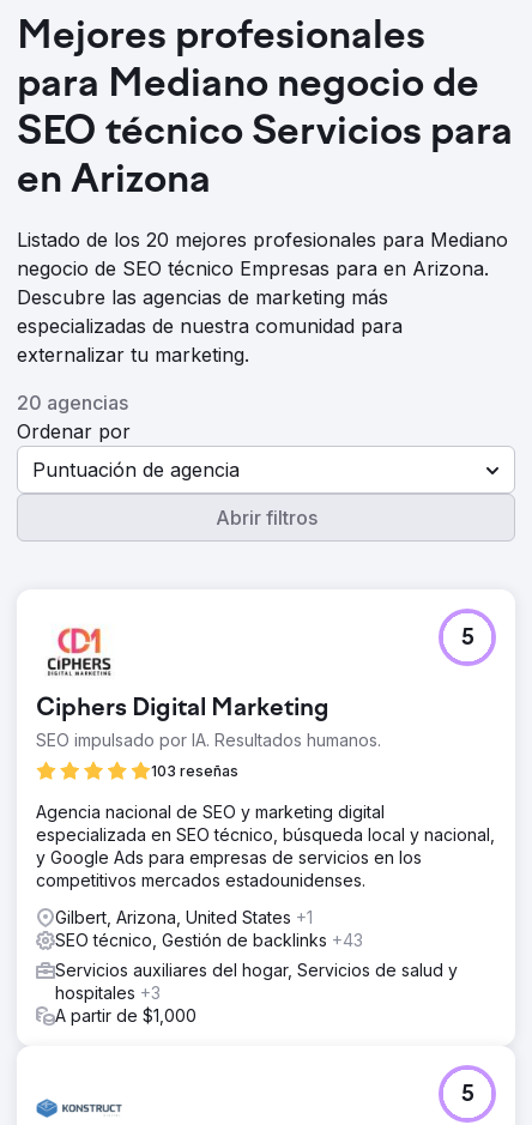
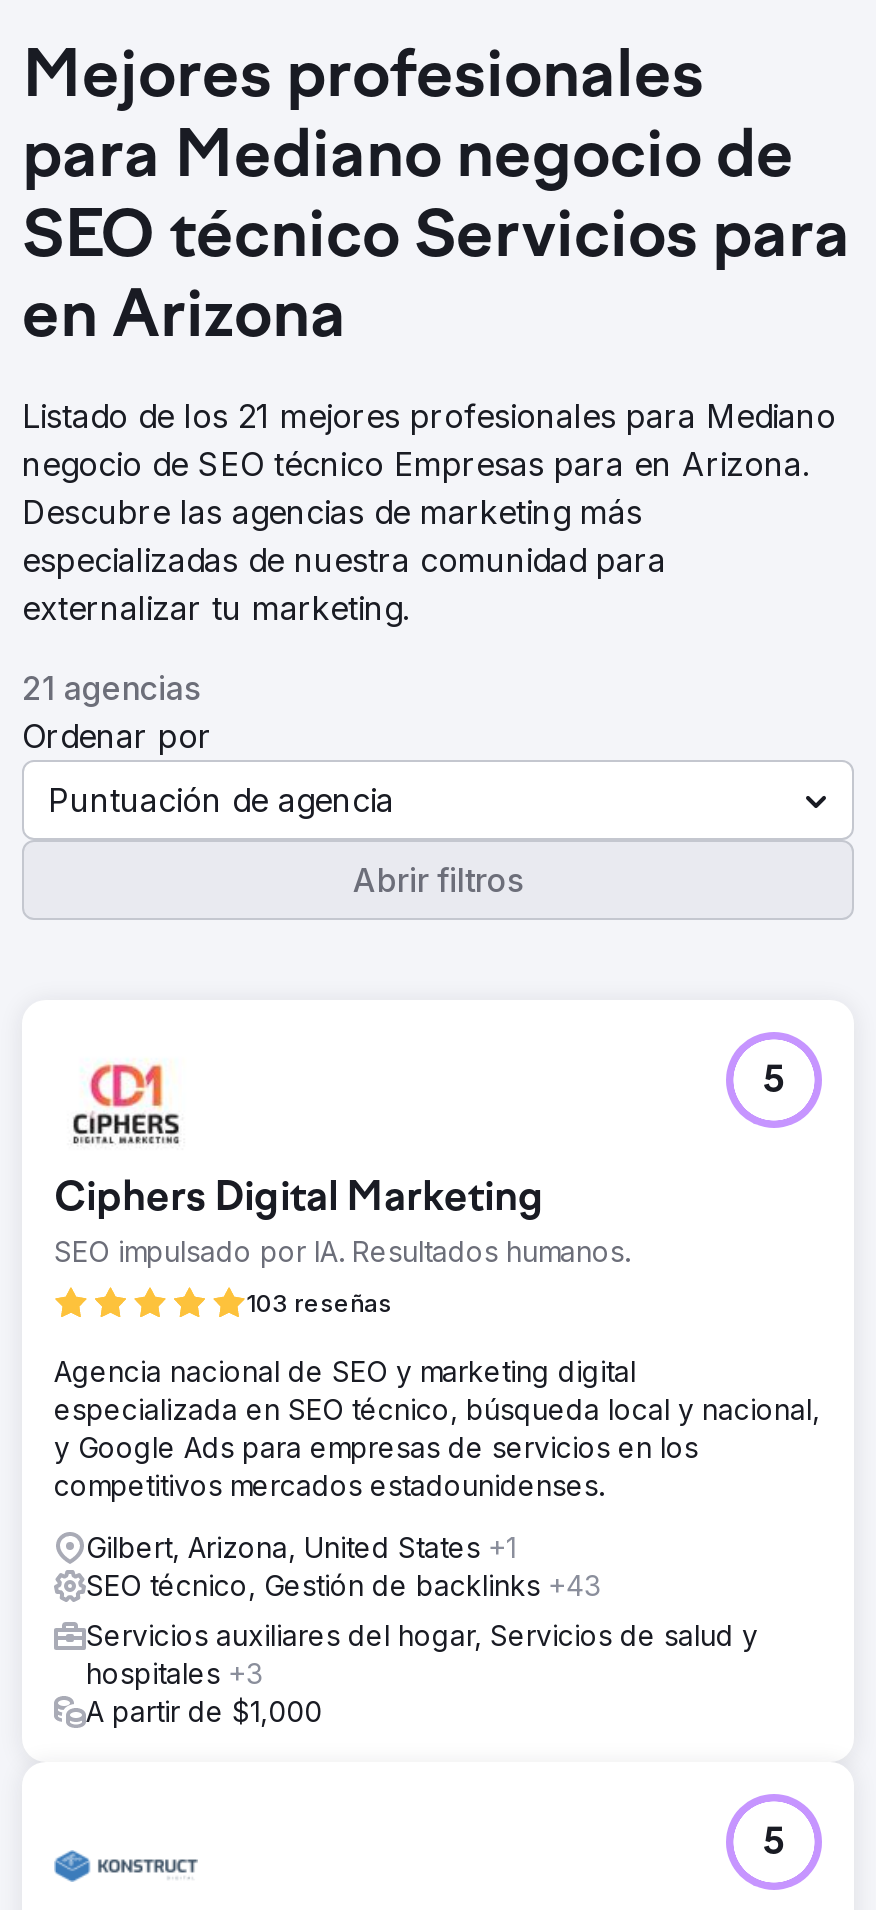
[17,228,508,252] Listado de los 20 mejores profesionales para Mediano -> [22,396,836,436] Listado de los 21 mejores profesionales para Mediano
[17,391,128,415] 20 agencias -> [22,668,200,708] 21 agencias

